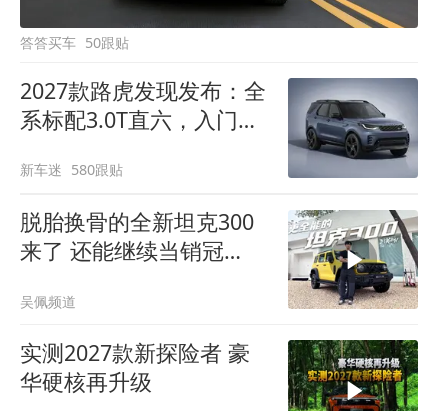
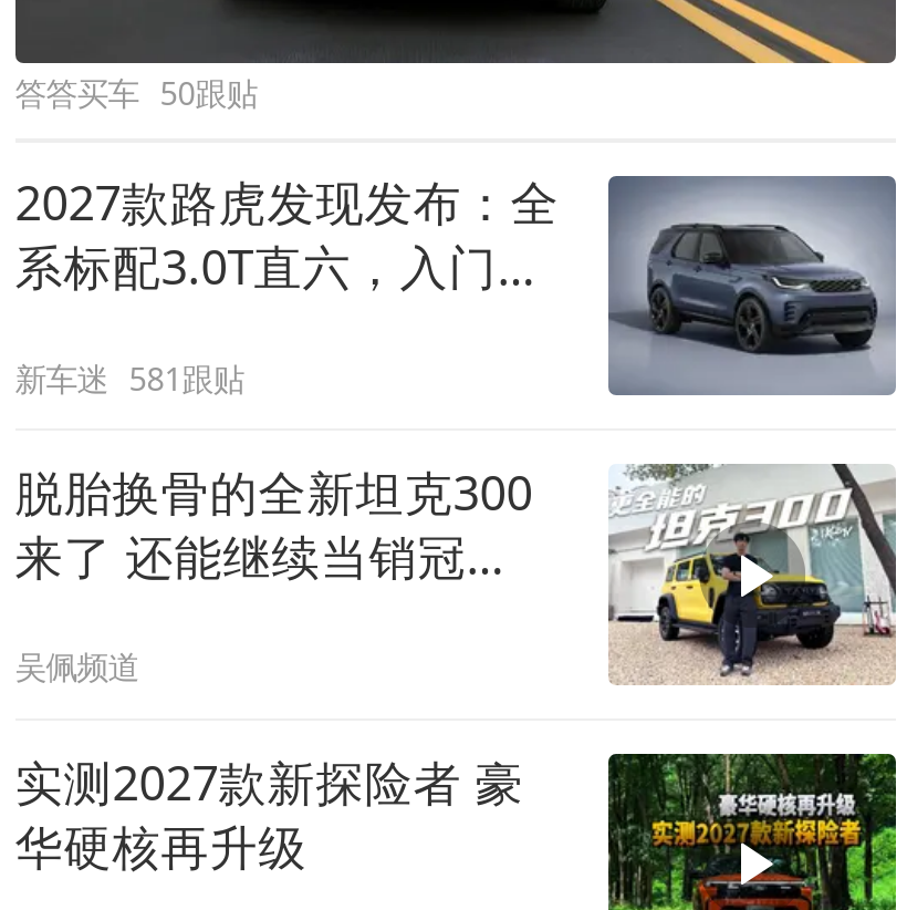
[20,160,123,179] 新车迷 580跟贴 -> [15,357,244,399] 新车迷 581跟贴

